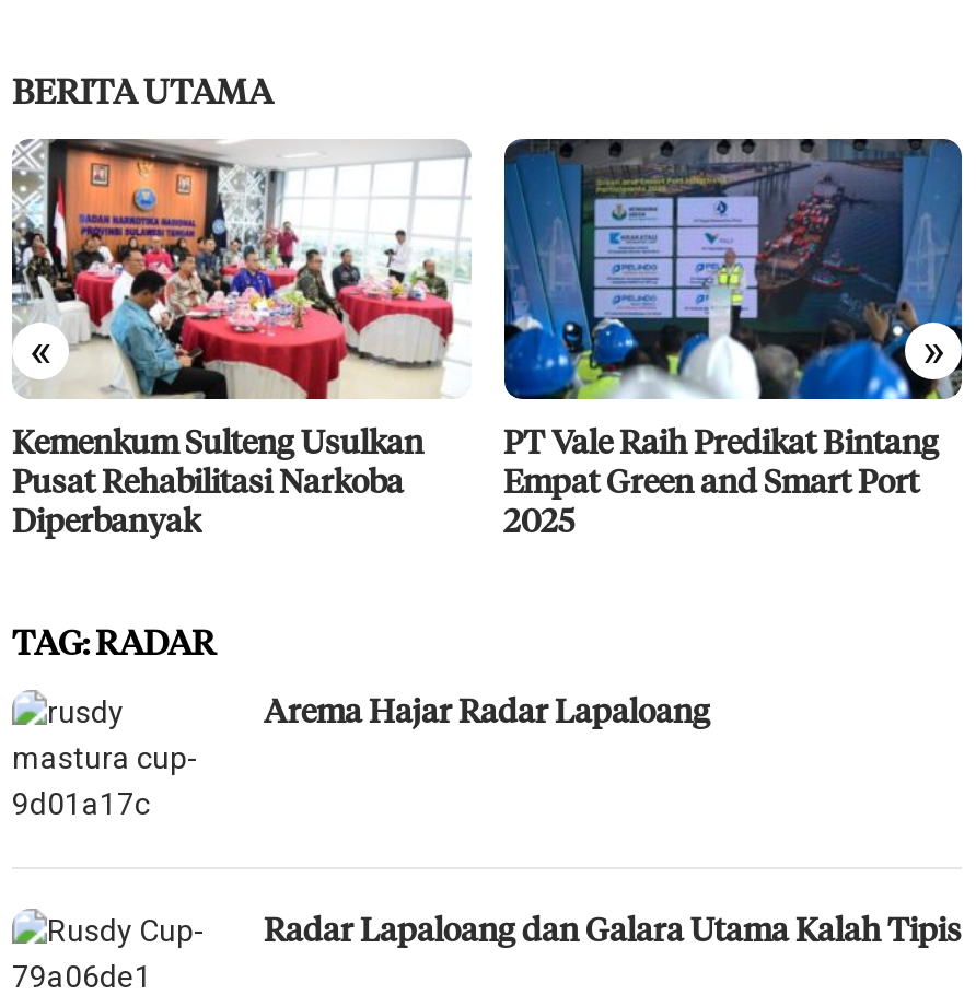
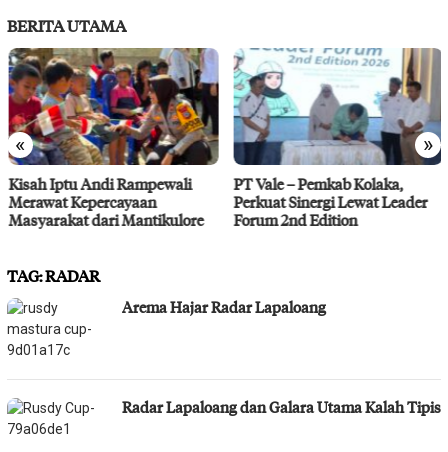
[10,137,476,541] [image] | Kemenkum Sulteng Usulkan | Pusat Rehabilitasi Narkoba | Diperbanyak -> [7,47,220,230] [image] | Kisah Iptu Andi Rampewali | Merawat Kepercayaan | Masyarakat dari Mantikulore
[502,137,964,541] [image] | PT Vale Raih Predikat Bintang | Empat Green and Smart Port | 2025 -> [231,47,442,230] [image] | PT Vale – Pemkab Kolaka, | Perkuat Sinergi Lewat Leader | Forum 2nd Edition

